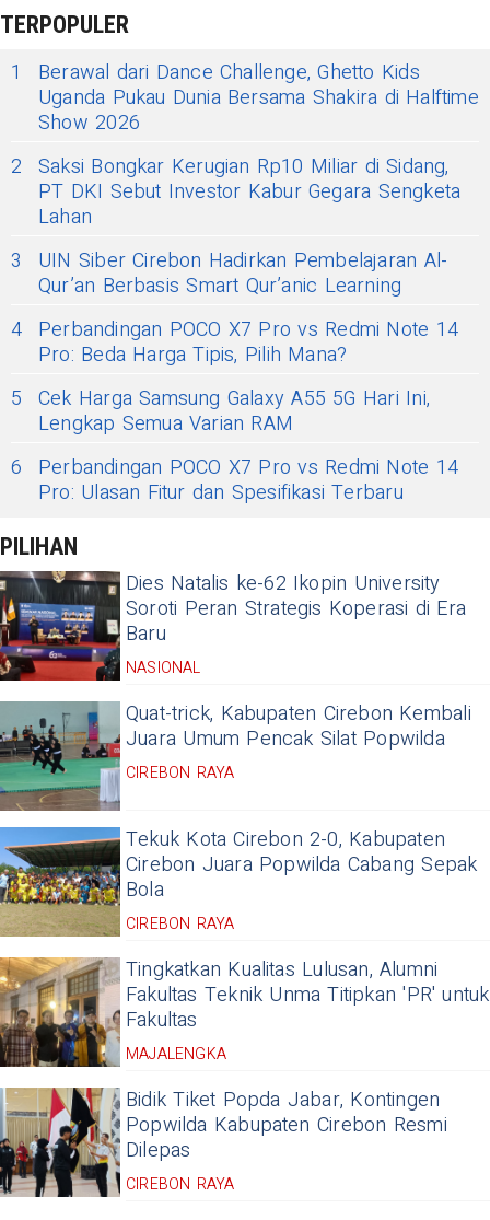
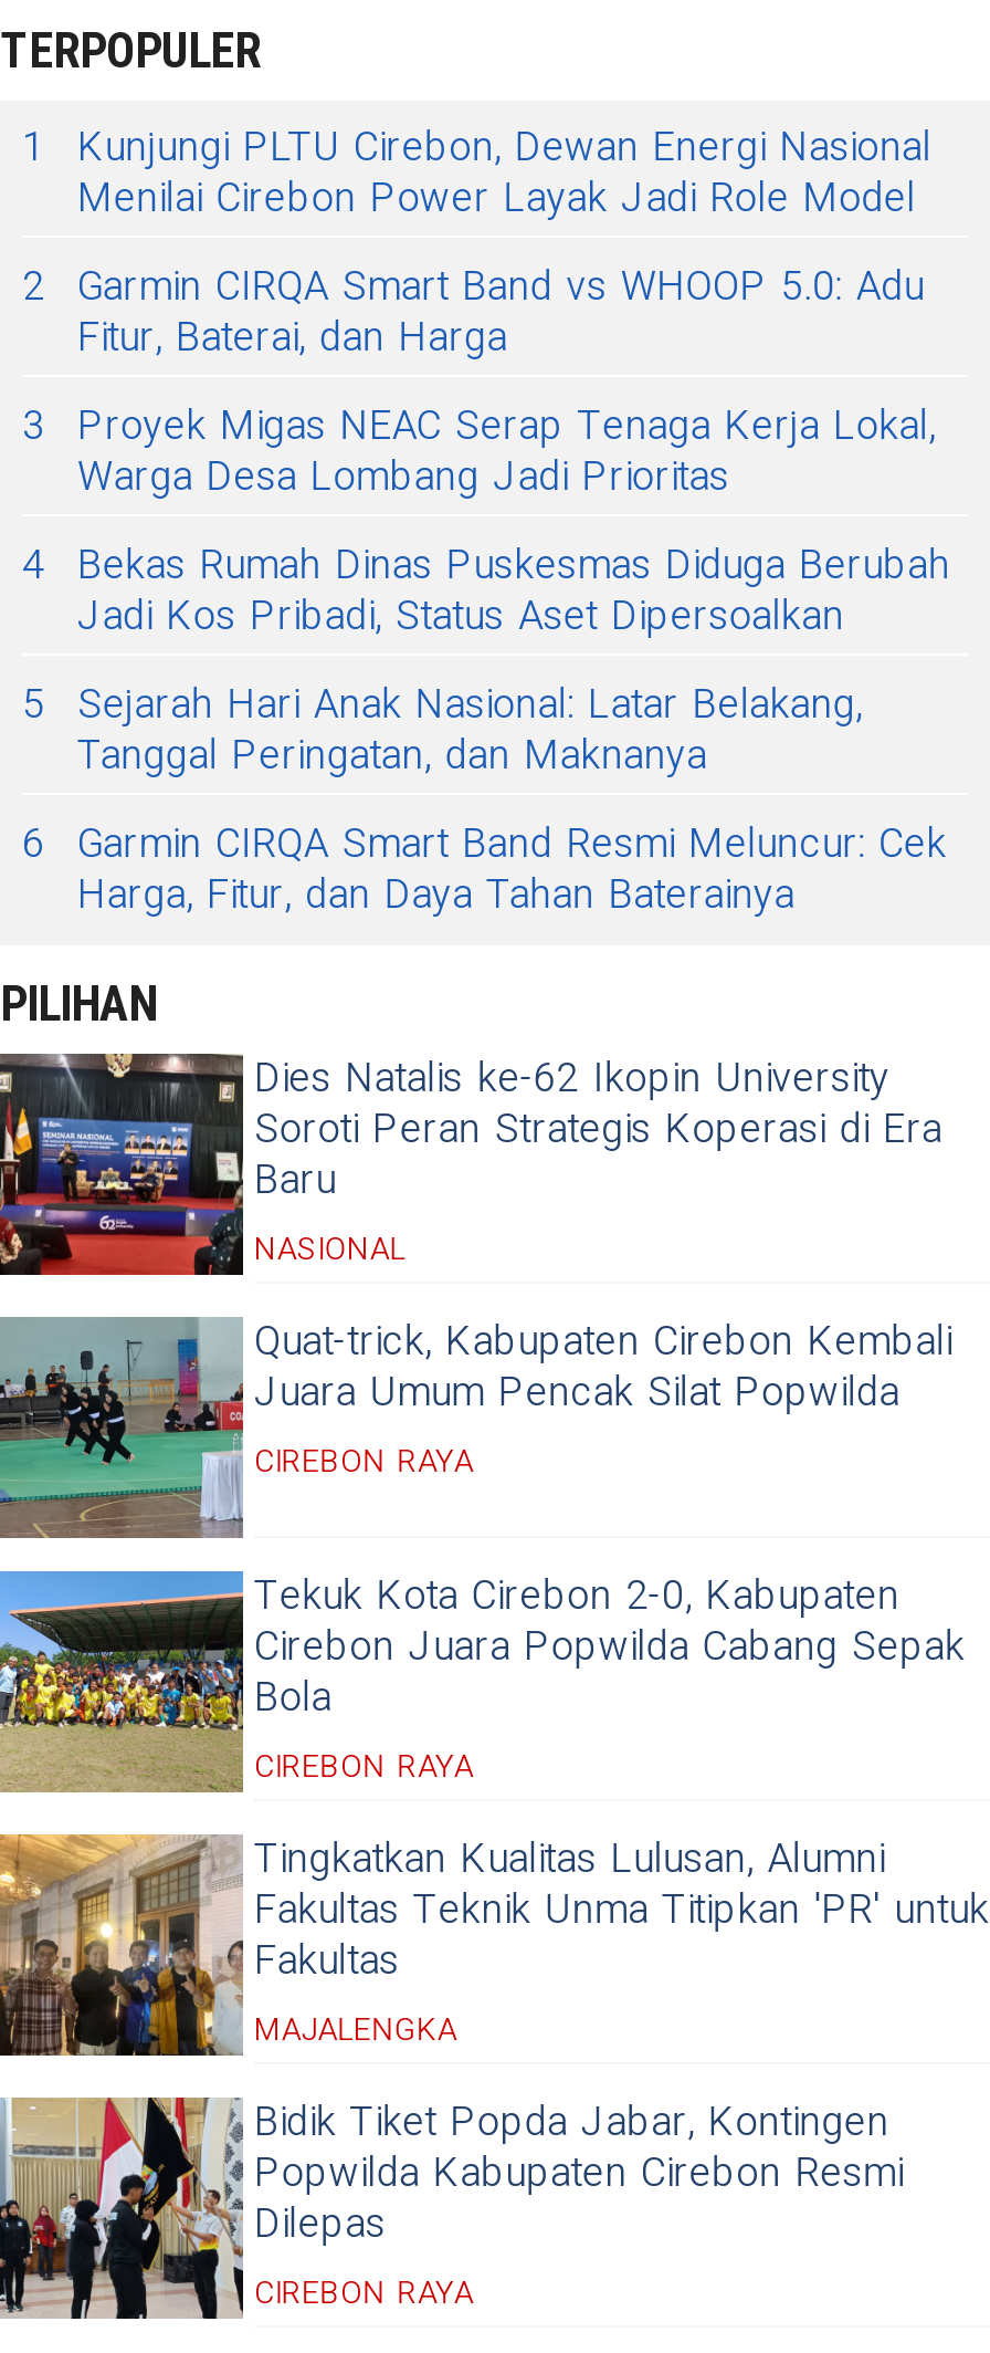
[11,58,479,137] 1 Berawal dari Dance Challenge, Ghetto Kids | Uganda Pukau Dunia Bersama Shakira di Halftime | Show 2026 -> [22,117,931,228] 1 Kunjungi PLTU Cirebon, Dewan Energi Nasional | Menilai Cirebon Power Layak Jadi Role Model
[11,152,461,232] 2 Saksi Bongkar Kerugian Rp10 Miliar di Sidang, | PT DKI Sebut Investor Kabur Gegara Sengketa | Lahan -> [22,257,923,367] 2 Garmin CIRQA Smart Band vs WHOOP 5.0: Adu | Fitur, Baterai, dan Harga
[11,246,447,300] 3 UIN Siber Cirebon Hadirkan Pembelajaran Al- | Qur’an Berbasis Smart Qur’anic Learning -> [22,396,935,507] 3 Proyek Migas NEAC Serap Tenaga Kerja Lokal, | Warga Desa Lombang Jadi Prioritas
[11,315,458,369] 4 Perbandingan POCO X7 Pro vs Redmi Note 14 | Pro: Beda Harga Tipis, Pilih Mana? -> [22,535,950,646] 4 Bekas Rumah Dinas Puskesmas Diduga Berubah | Jadi Kos Pribadi, Status Aset Dipersoalkan
[11,384,430,438] 5 Cek Harga Samsung Galaxy A55 5G Hari Ini, | Lengkap Semua Varian RAM -> [22,675,862,785] 5 Sejarah Hari Anak Nasional: Latar Belakang, | Tanggal Peringatan, dan Maknanya
[11,453,458,507] 6 Perbandingan POCO X7 Pro vs Redmi Note 14 | Pro: Ulasan Fitur dan Spesifikasi Terbaru -> [22,814,946,925] 6 Garmin CIRQA Smart Band Resmi Meluncur: Cek | Harga, Fitur, dan Daya Tahan Baterainya

